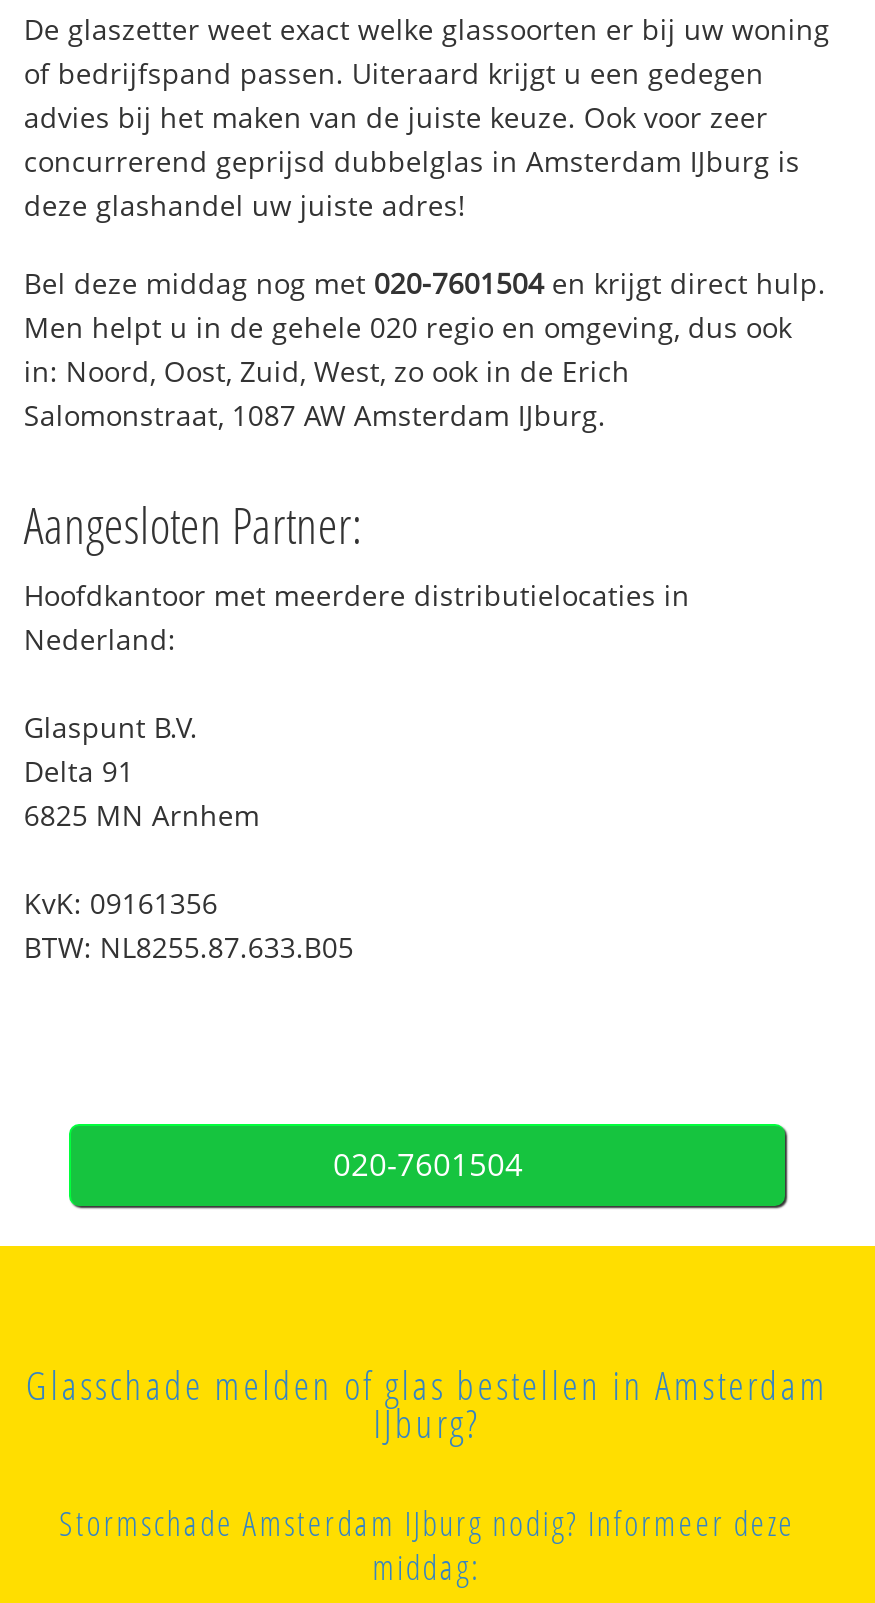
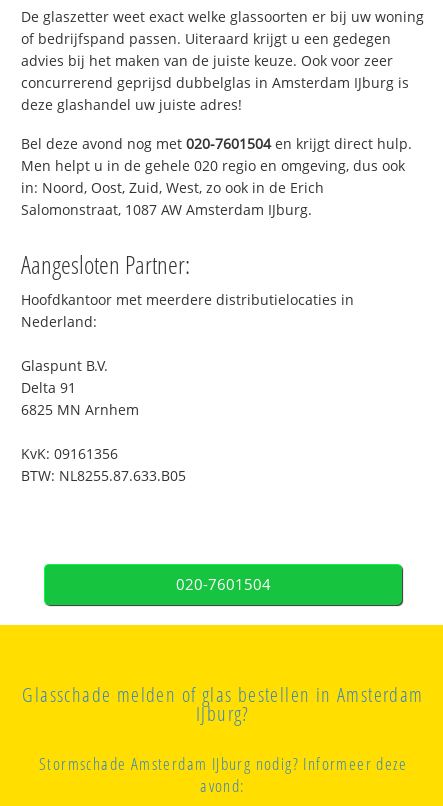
[24,263,826,301] Bel deze middag nog met 020-7601504 en krijgt direct hulp. -> [21,133,412,152] Bel deze avond nog met 020-7601504 en krijgt direct hulp.
[372,1544,482,1590] middag: -> [200,774,246,797] avond:

